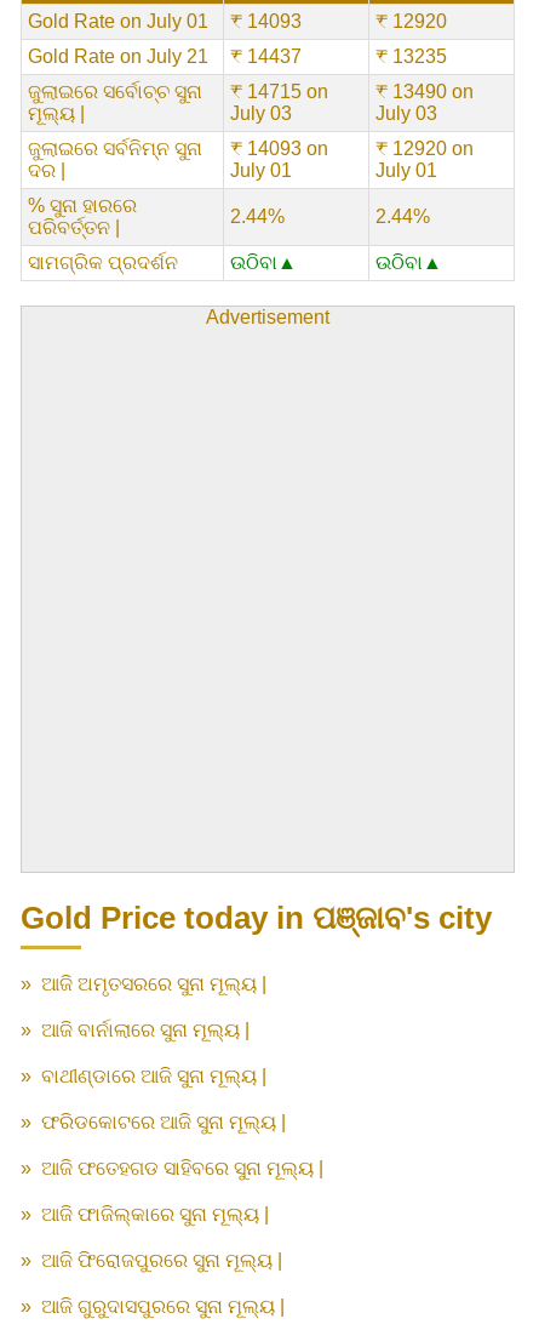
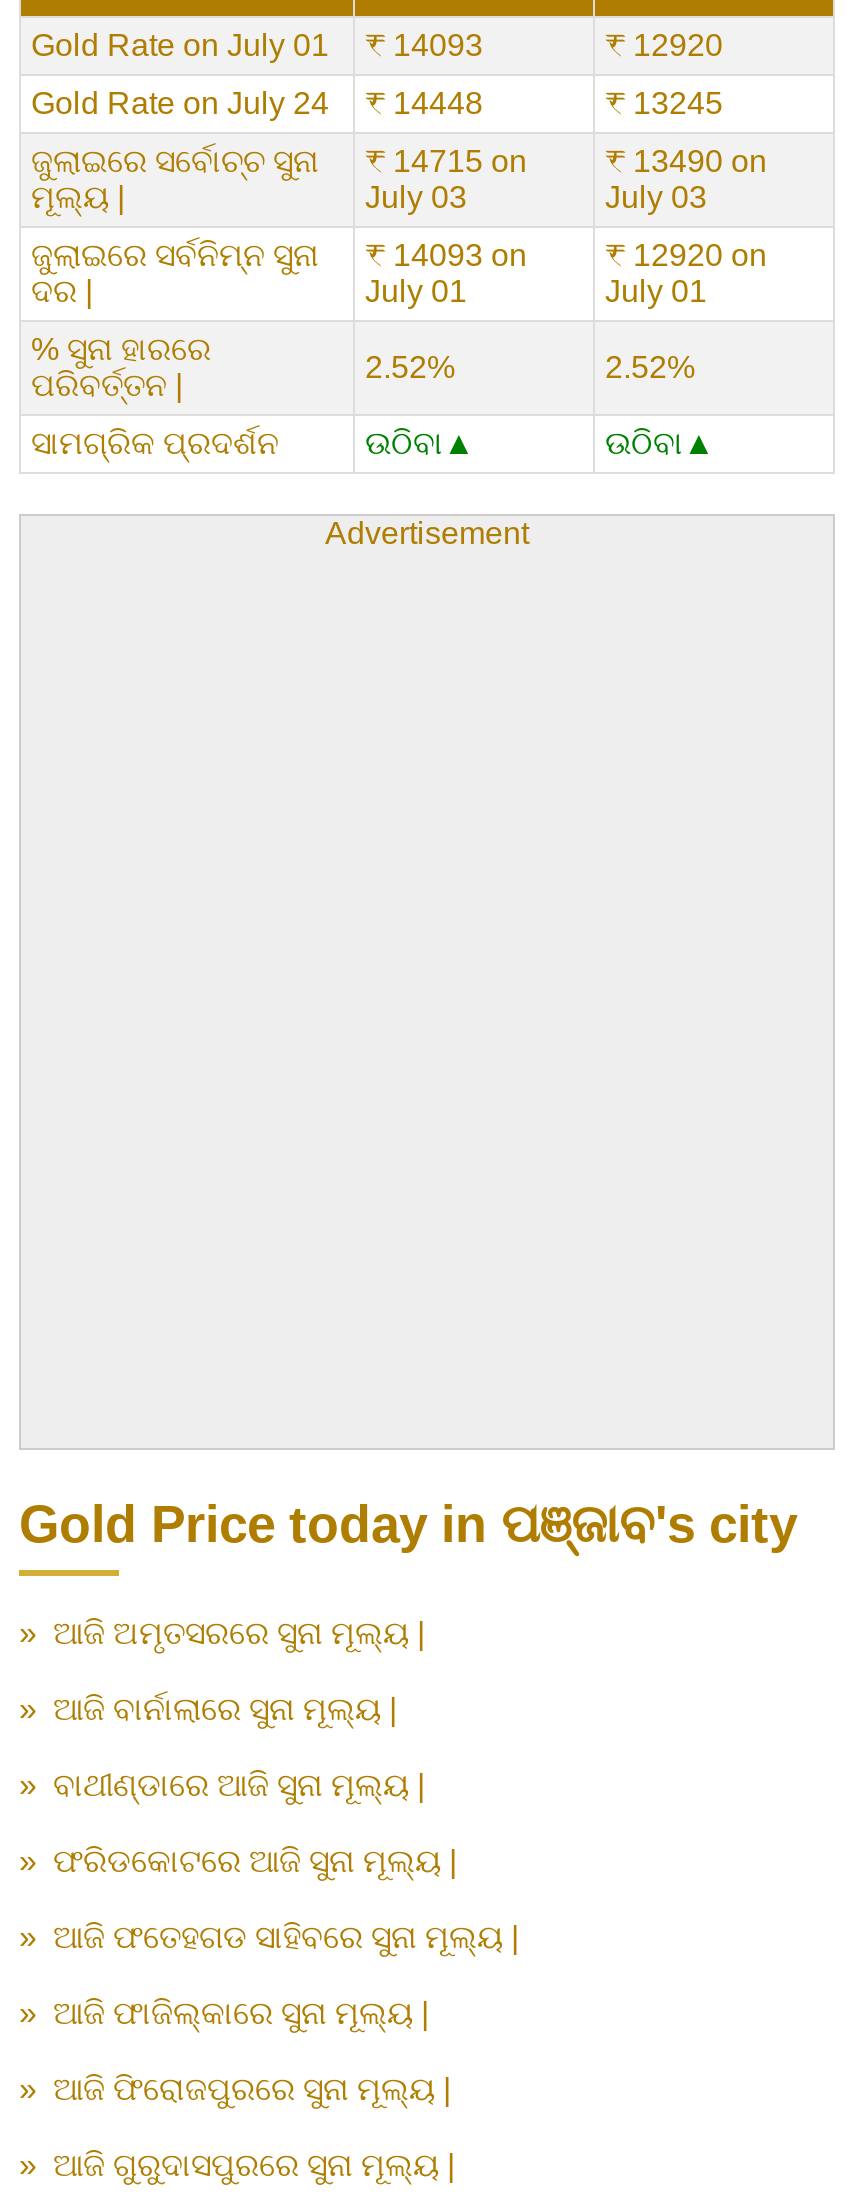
[28,46,208,67] Gold Rate on July 21 -> [31,86,329,120] Gold Rate on July 24
[230,46,302,67] ₹ 14437 -> [365,86,483,120] ₹ 14448
[375,46,447,67] ₹ 13235 -> [605,86,723,120] ₹ 13245
[230,206,285,227] 2.44% -> [365,350,455,384] 2.52%
[375,206,430,227] 2.44% -> [605,350,695,384] 2.52%

